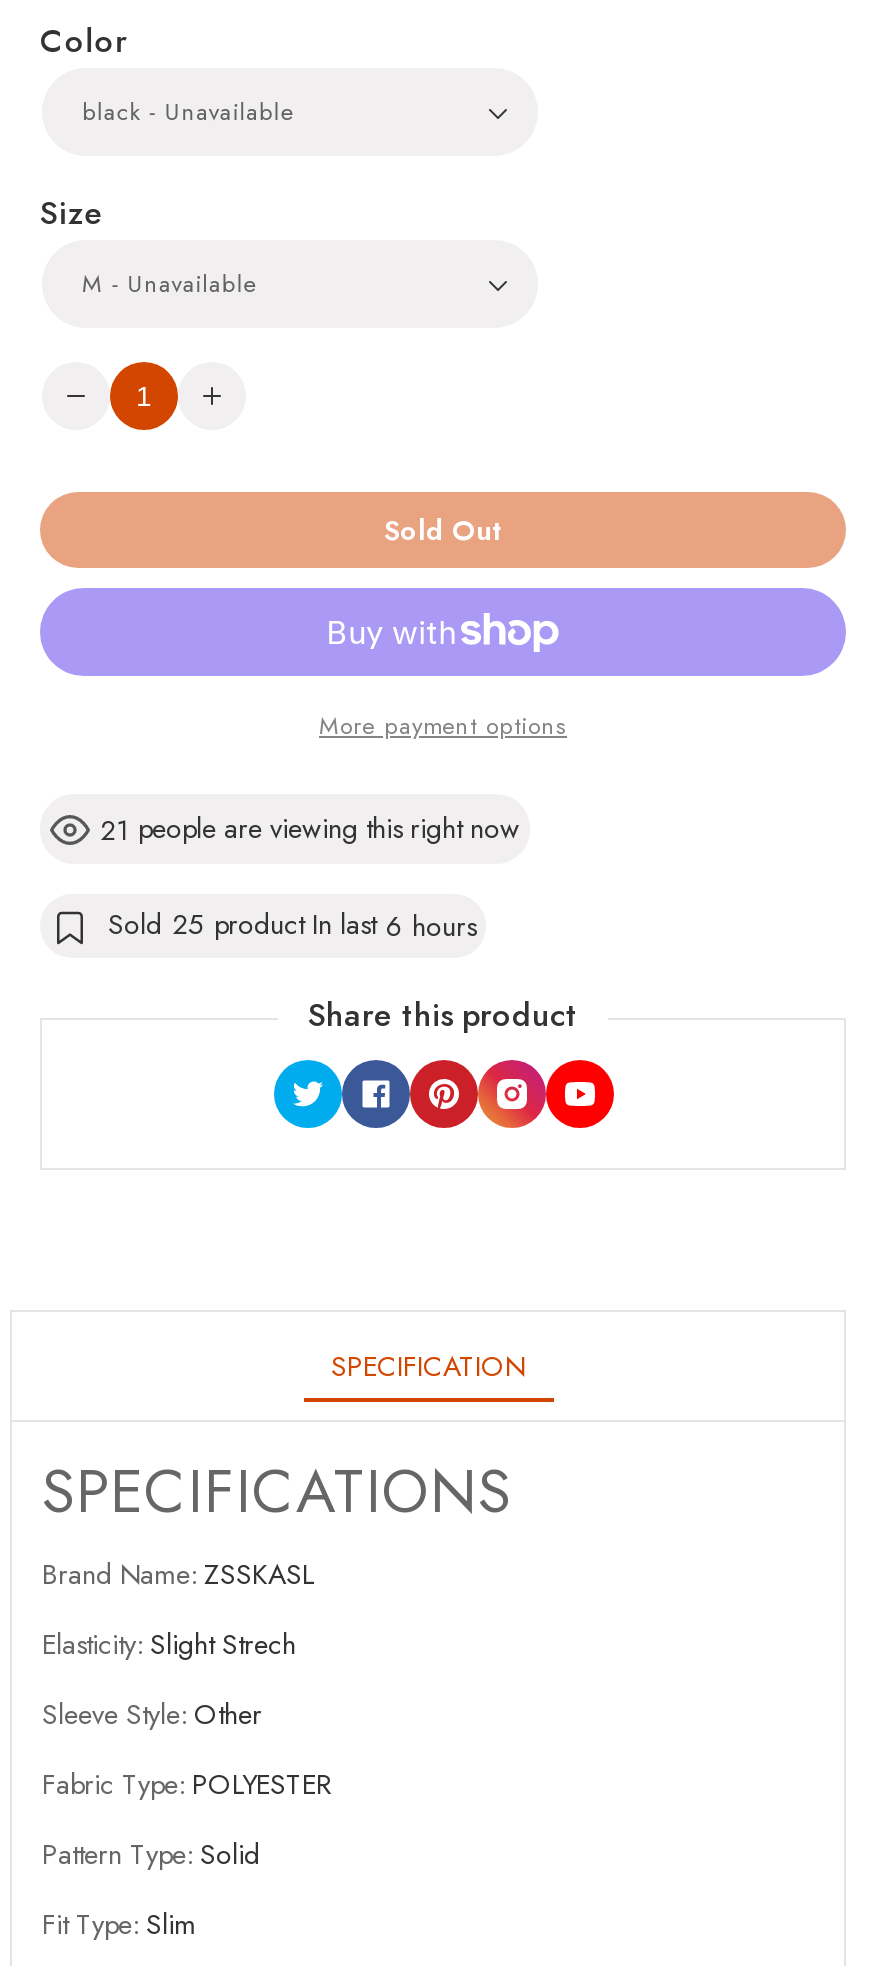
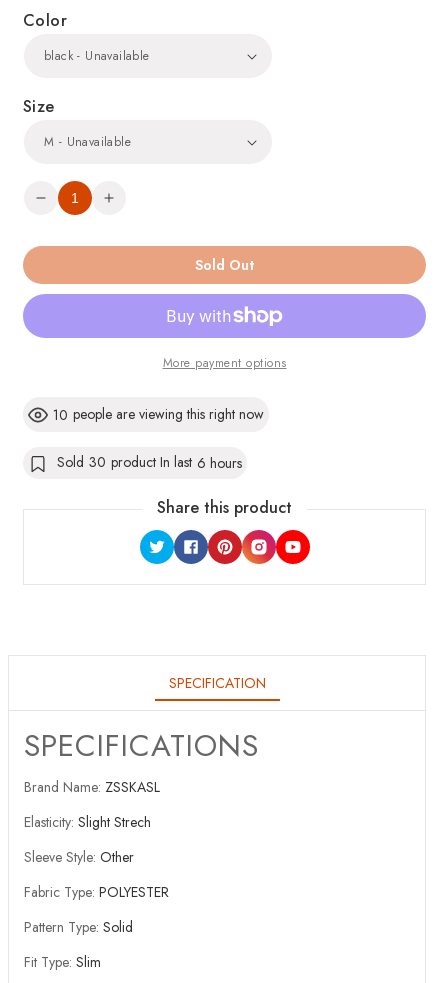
[100,808,520,849] 21 people are viewing this right now -> [53,404,264,425] 10 people are viewing this right now
[108,904,476,945] Sold 25 product In last 6 hours -> [57,452,242,473] Sold 30 product In last 6 hours

